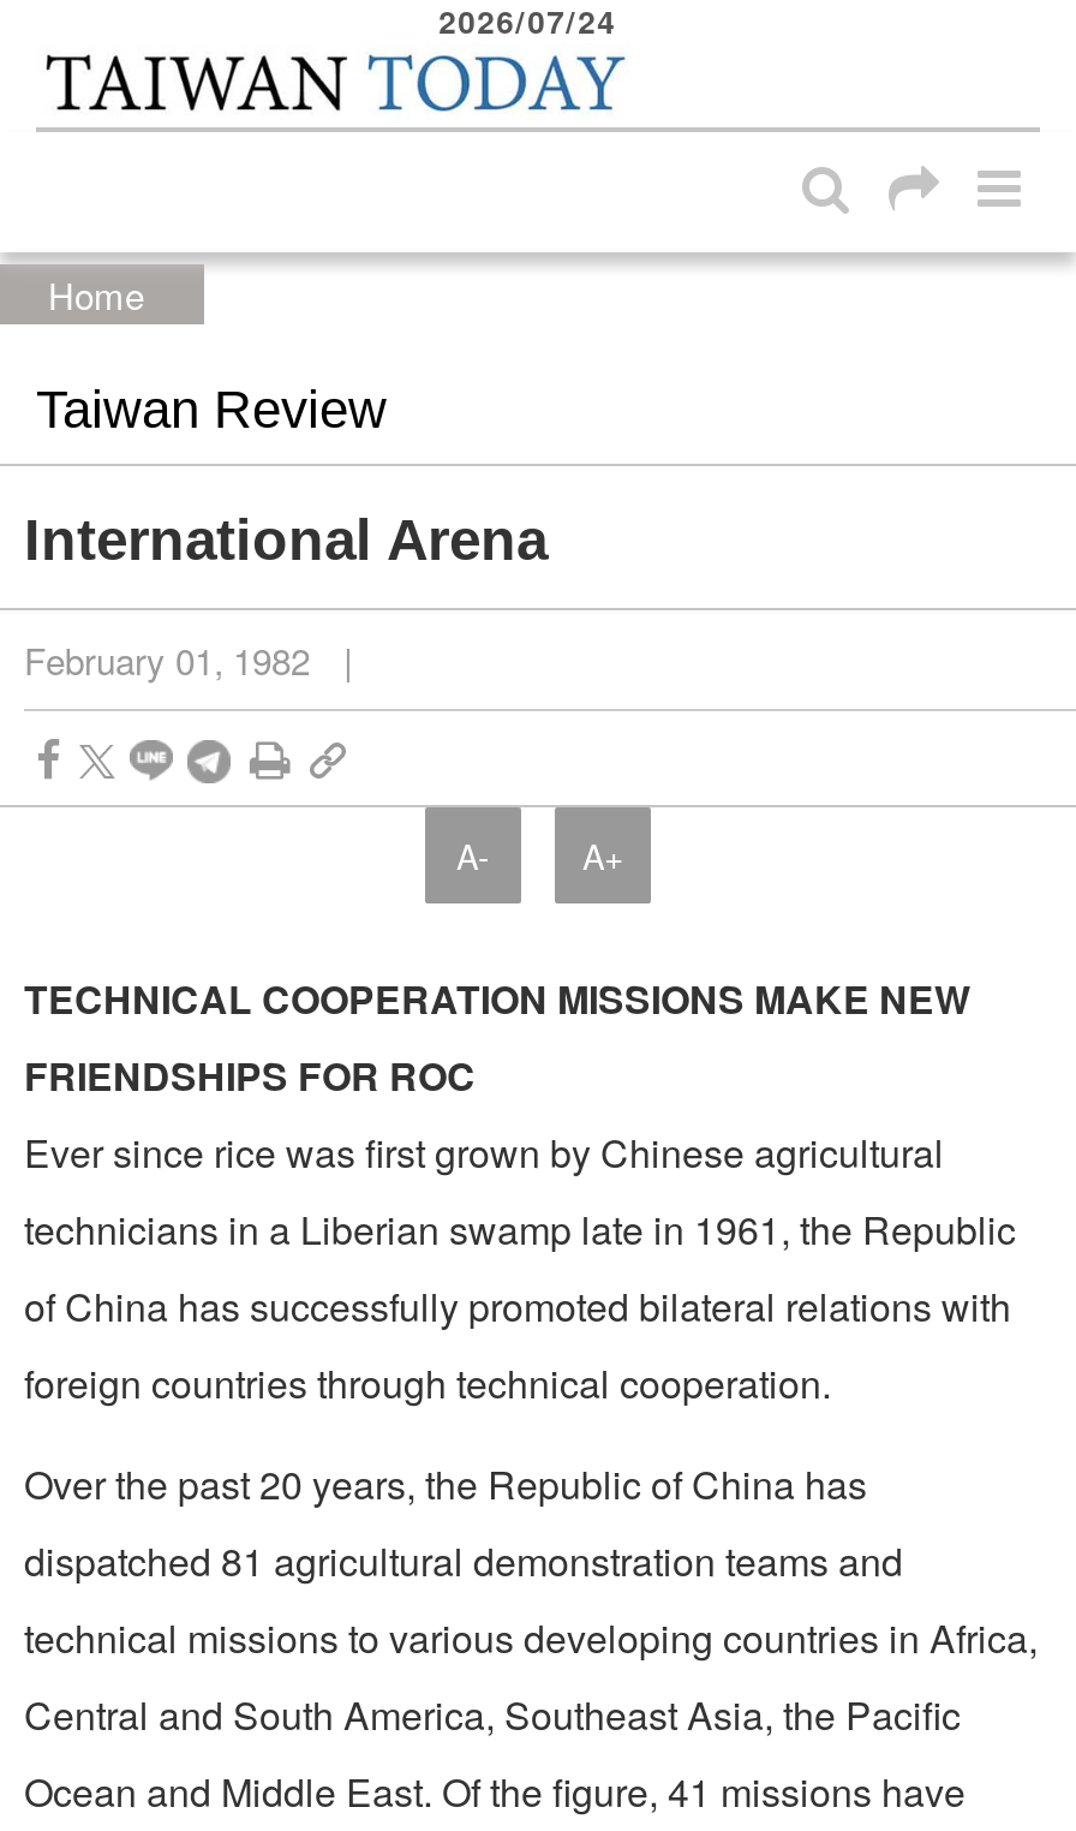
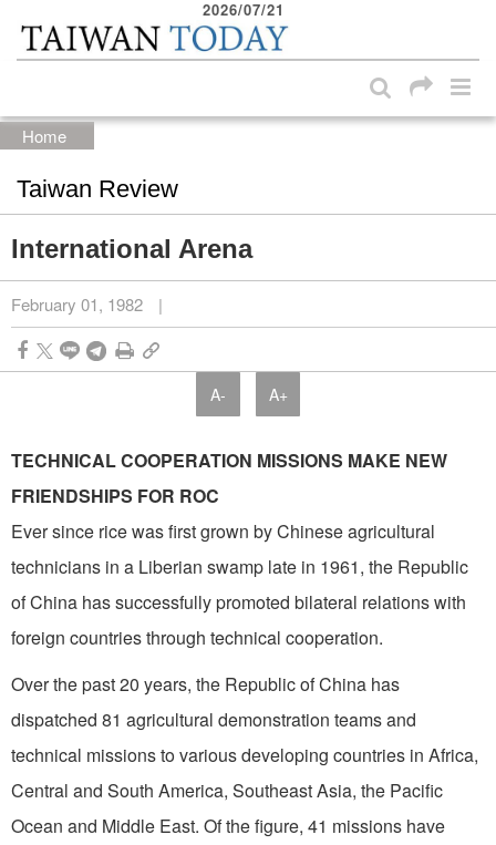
[439,0,616,43] 2026/07/24 -> [202,0,284,20] 2026/07/21

